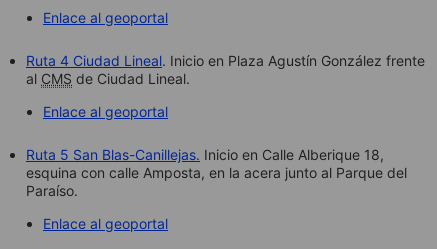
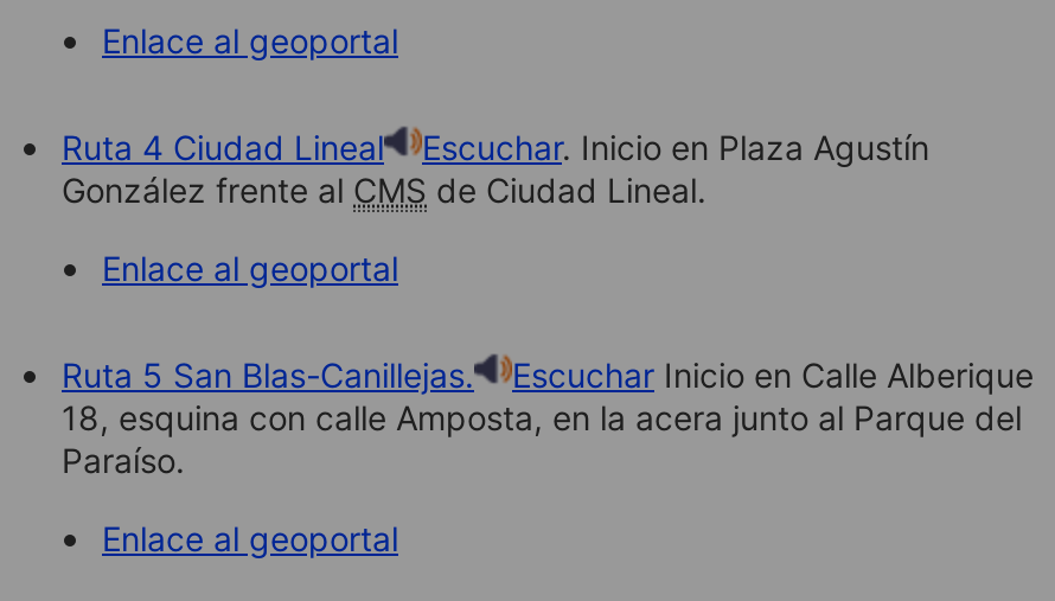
[26,52,425,87] Ruta 4 Ciudad Lineal. Inicio en Plaza Agustín González frente | al CMS de Ciudad Lineal. -> [62,128,929,211] Ruta 4 Ciudad Lineal | Escuchar. Inicio en Plaza Agustín | González frente al CMS de Ciudad Lineal.
[26,146,407,181] Ruta 5 San Blas-Canillejas. Inicio en Calle Alberique 18, | esquina con calle Amposta, en la acera junto al Parque del -> [62,355,1034,438] Ruta 5 San Blas-Canillejas. | Escuchar Inicio en Calle Alberique | 18, esquina con calle Amposta, en la acera junto al Parque del

